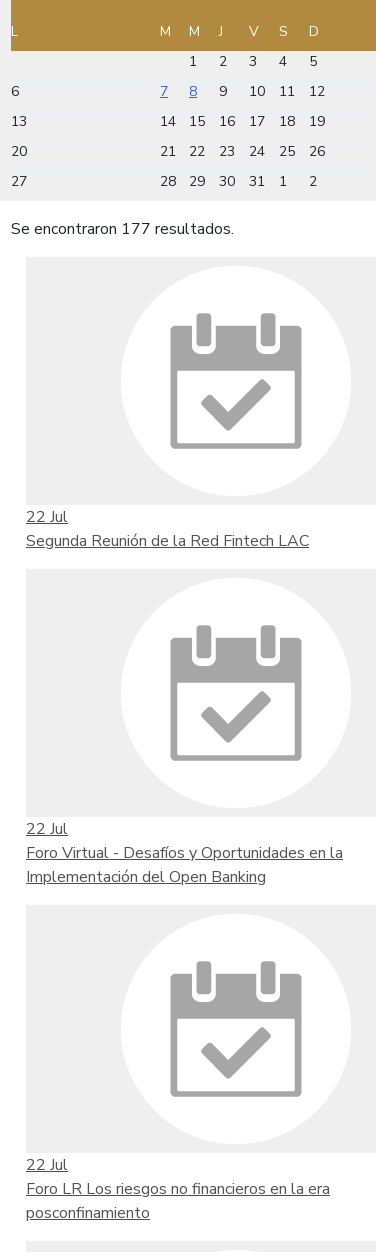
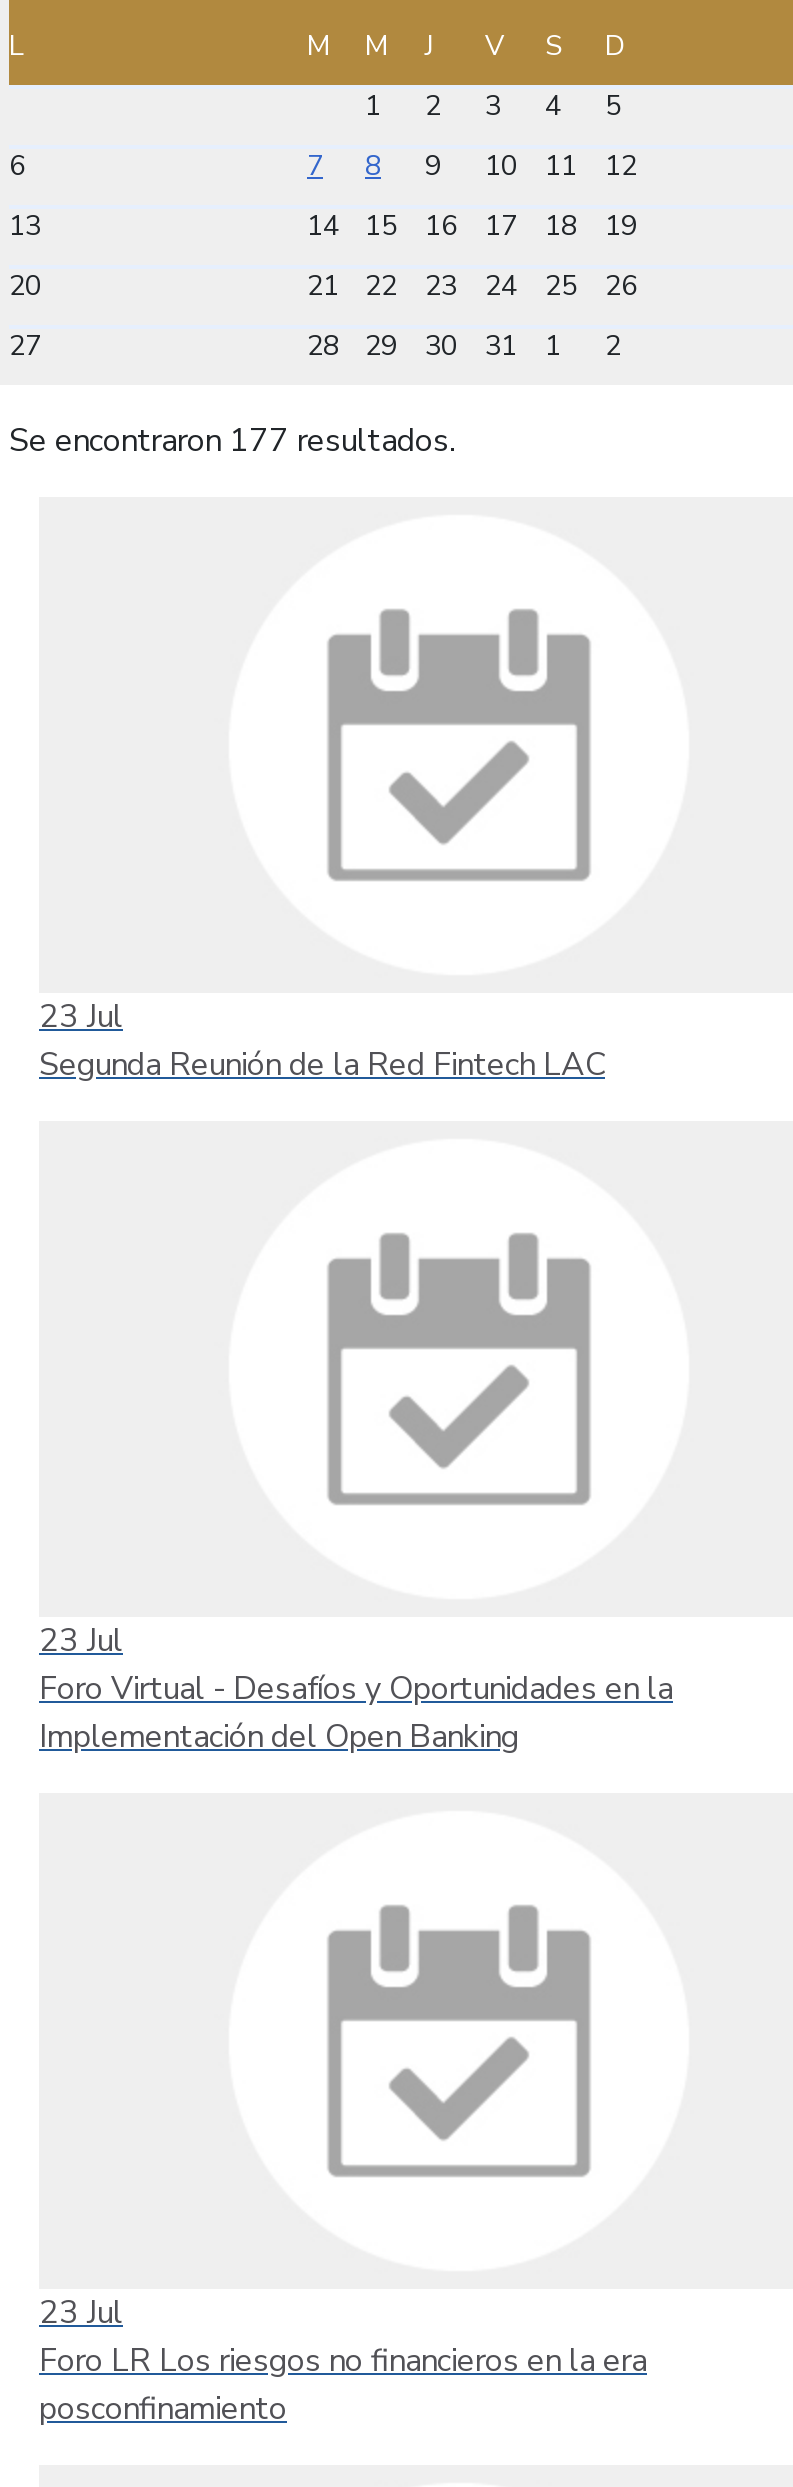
[26,506,68,528] 22 Jul -> [39,995,123,1039] 23 Jul
[26,818,68,840] 22 Jul -> [39,1619,123,1663] 23 Jul
[26,1154,68,1176] 22 Jul -> [39,2291,123,2335] 23 Jul

